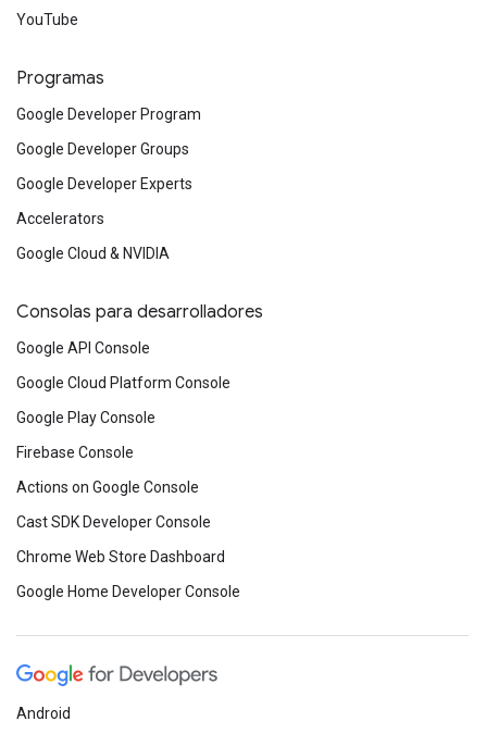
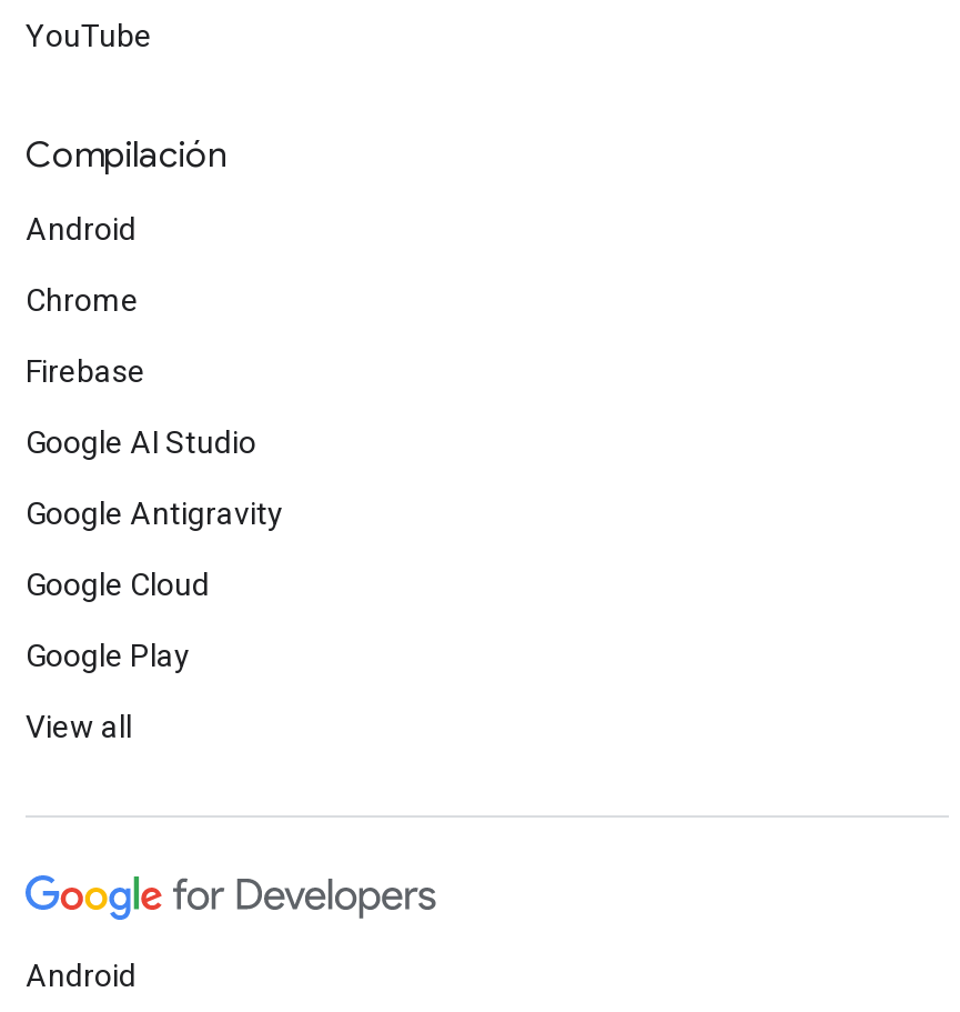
[16,67,263,600] Programas | Google Developer Program | Google Developer Groups | Google Developer Experts | Accelerators | Google Cloud & NVIDIA | Consolas para desarrolladores | Google API Console | Google Cloud Platform Console | Google Play Console | Firebase Console | Actions on Google Console | Cast SDK Developer Console | Chrome Web Store Dashboard | Google Home Developer Console -> [26,133,283,744] Compilación | Android | Chrome | Firebase | Google AI Studio | Google Antigravity | Google Cloud | Google Play | View all

